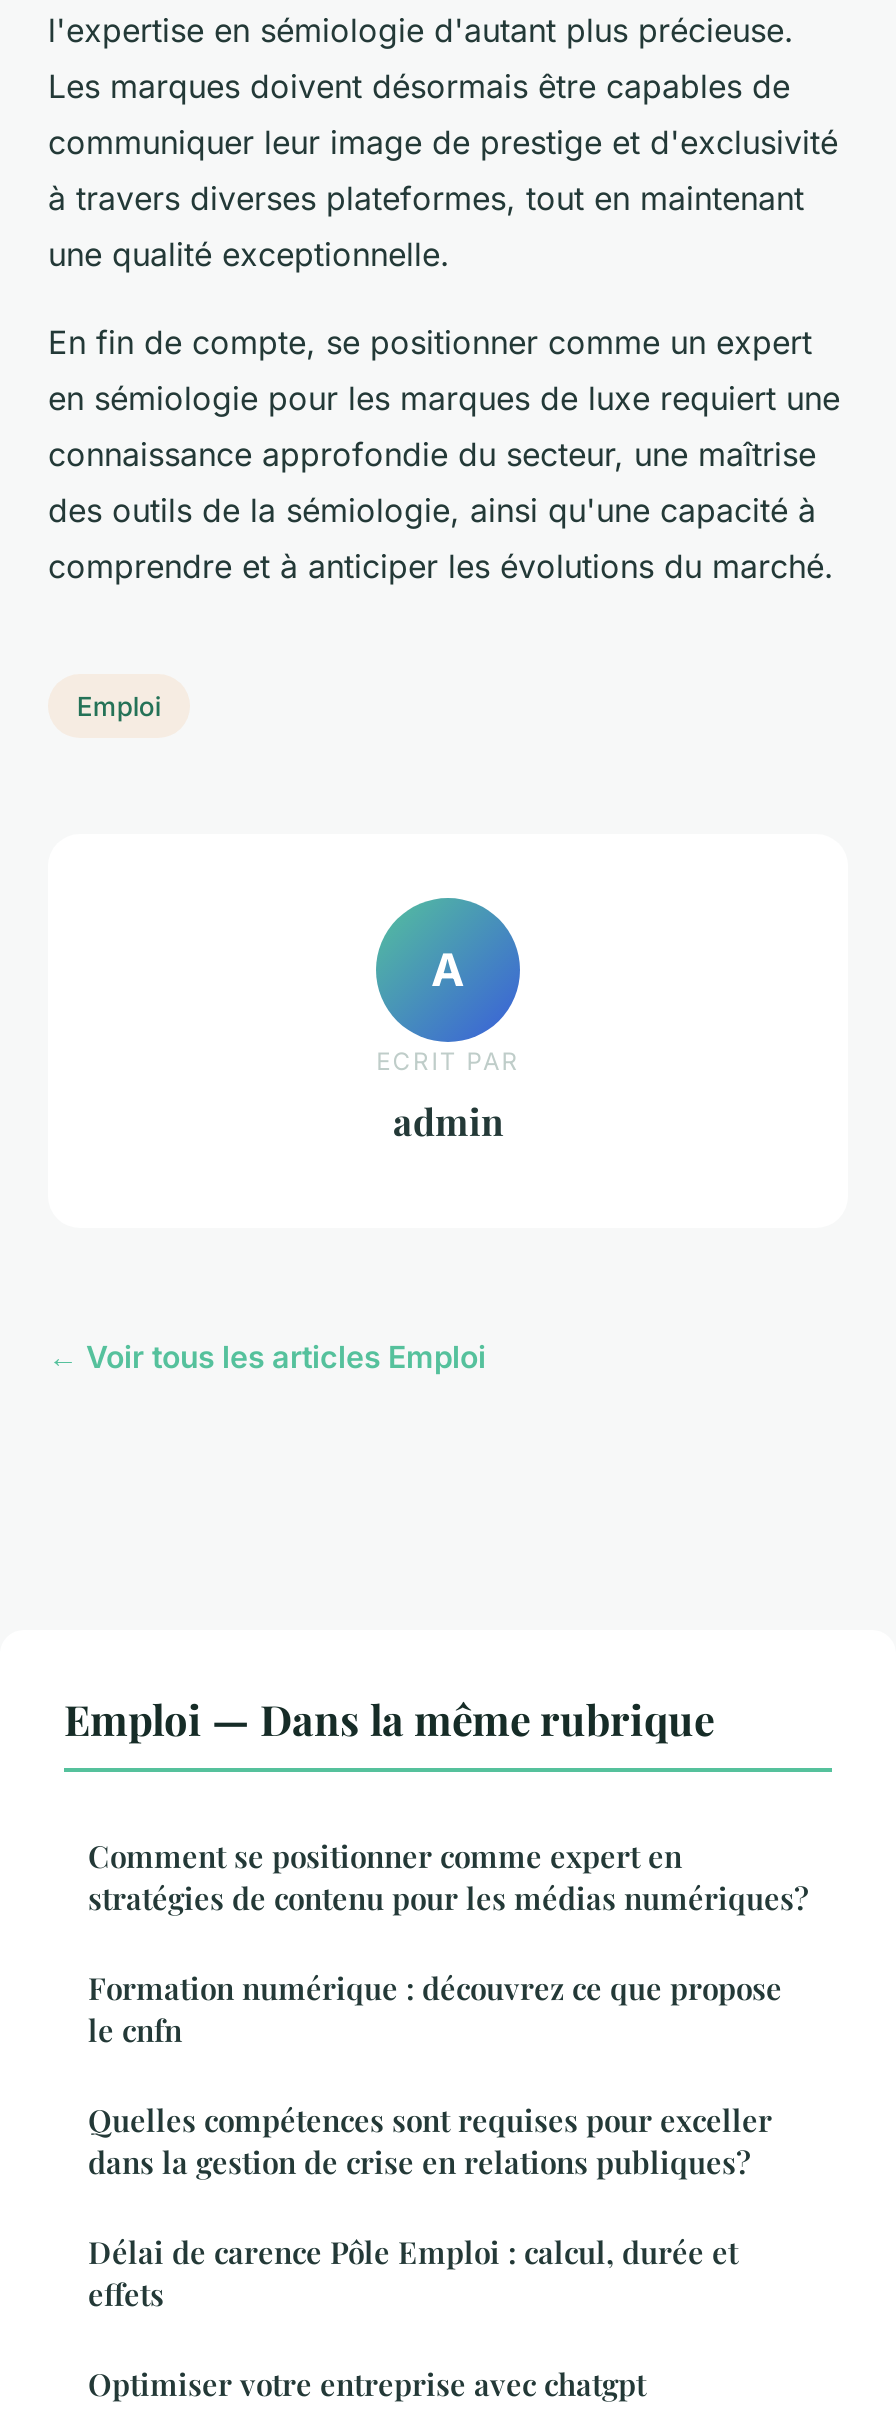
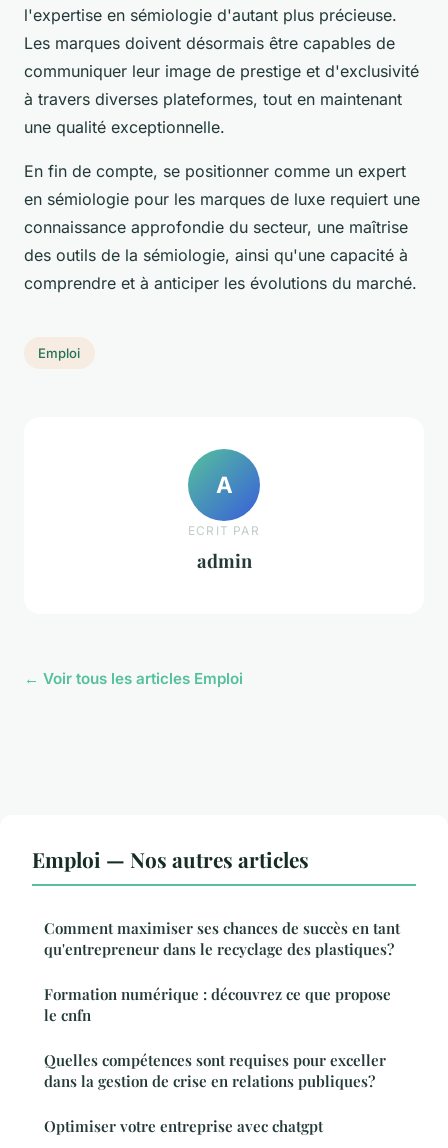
[64,1691,714,1747] Emploi — Dans la même rubrique -> [32,845,309,873] Emploi — Nos autres articles
[88,1837,808,1919] Comment se positionner comme expert en | stratégies de contenu pour les médias numériques? -> [44,918,400,959] Comment maximiser ses chances de succès en tant | qu'entrepreneur dans le recyclage des plastiques?
[88,2233,738,2315] Délai de carence Pôle Emploi : calcul, durée et | effets -> none

